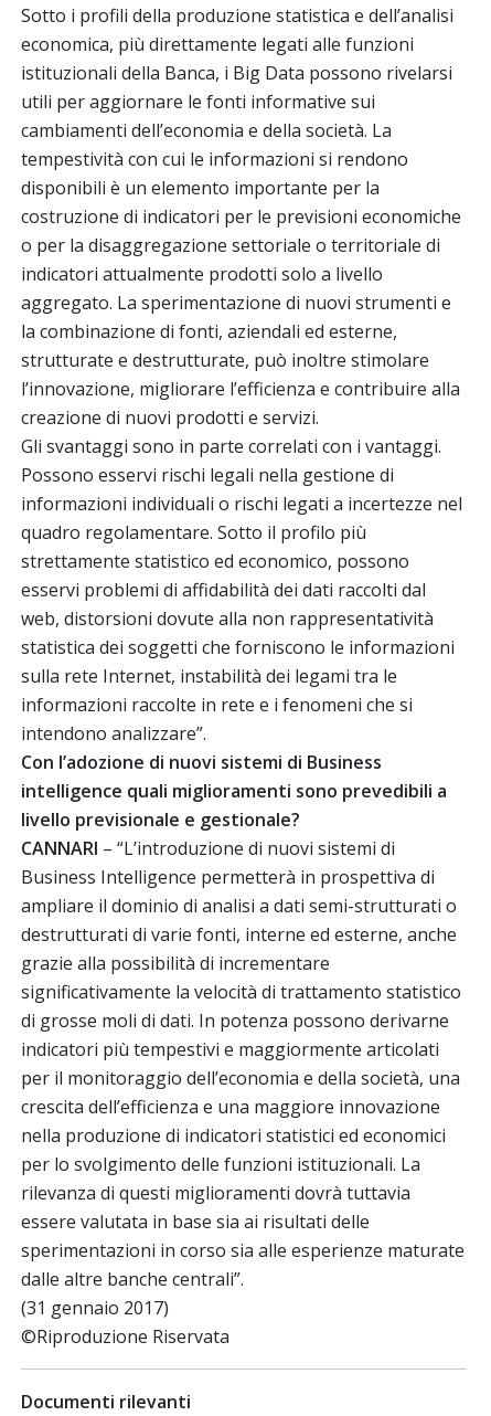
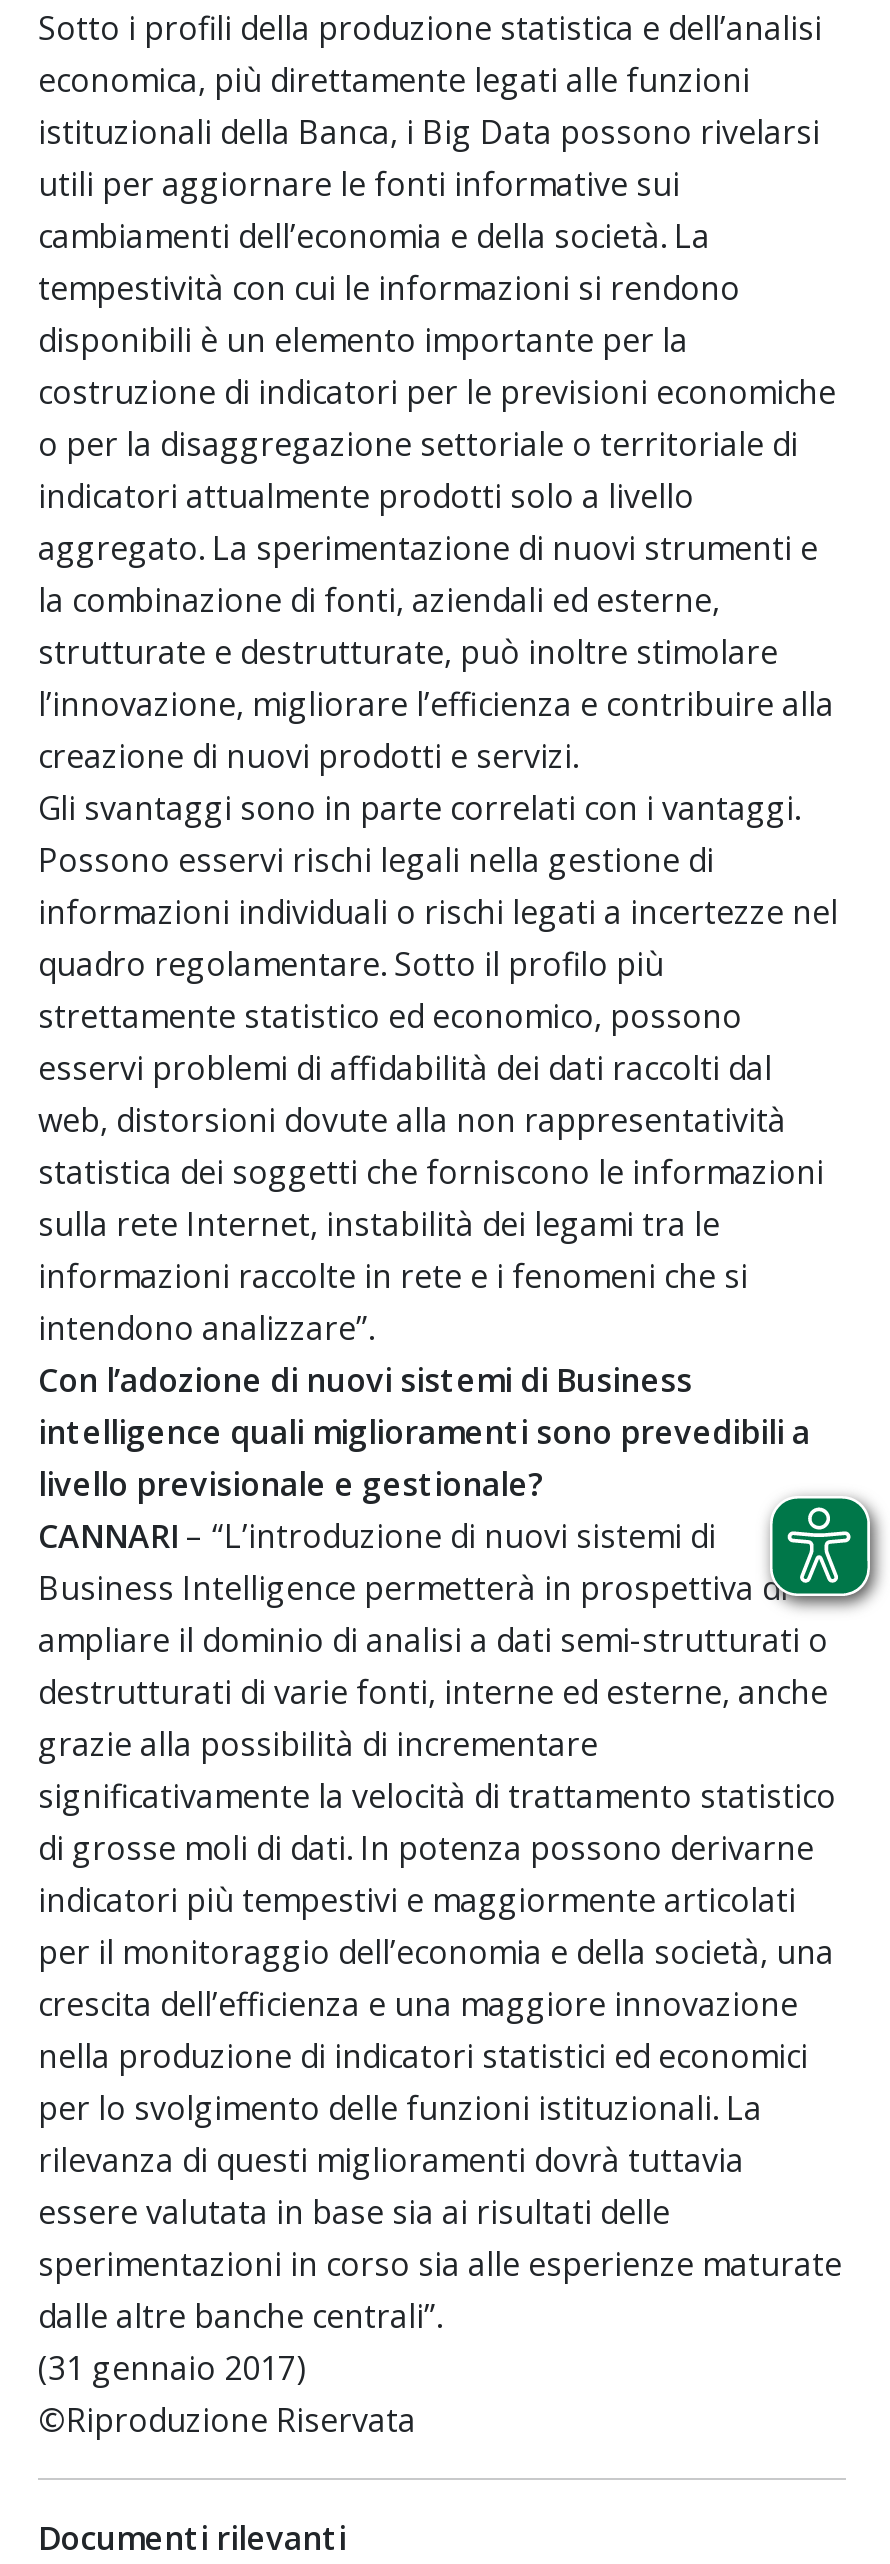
none -> [764,1492,884,1612] [image]

